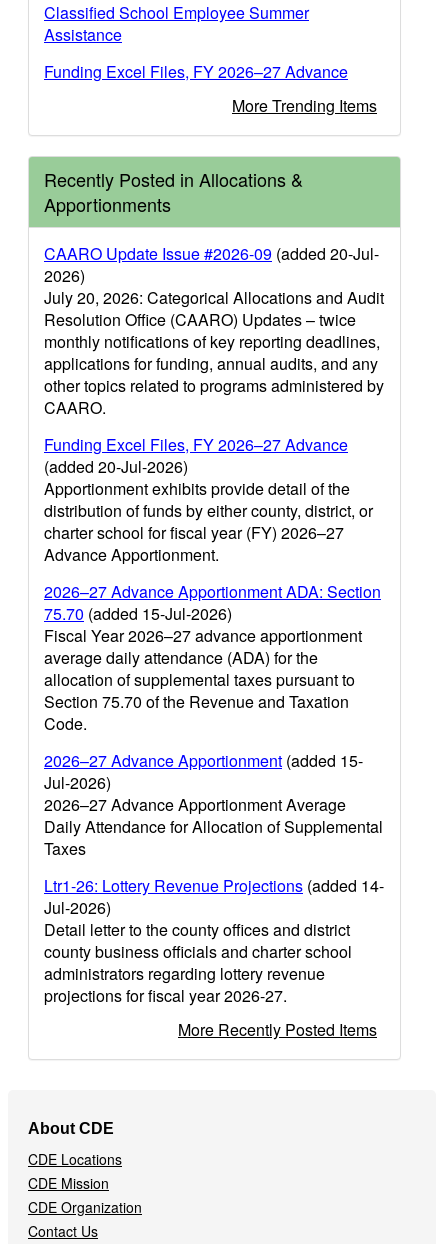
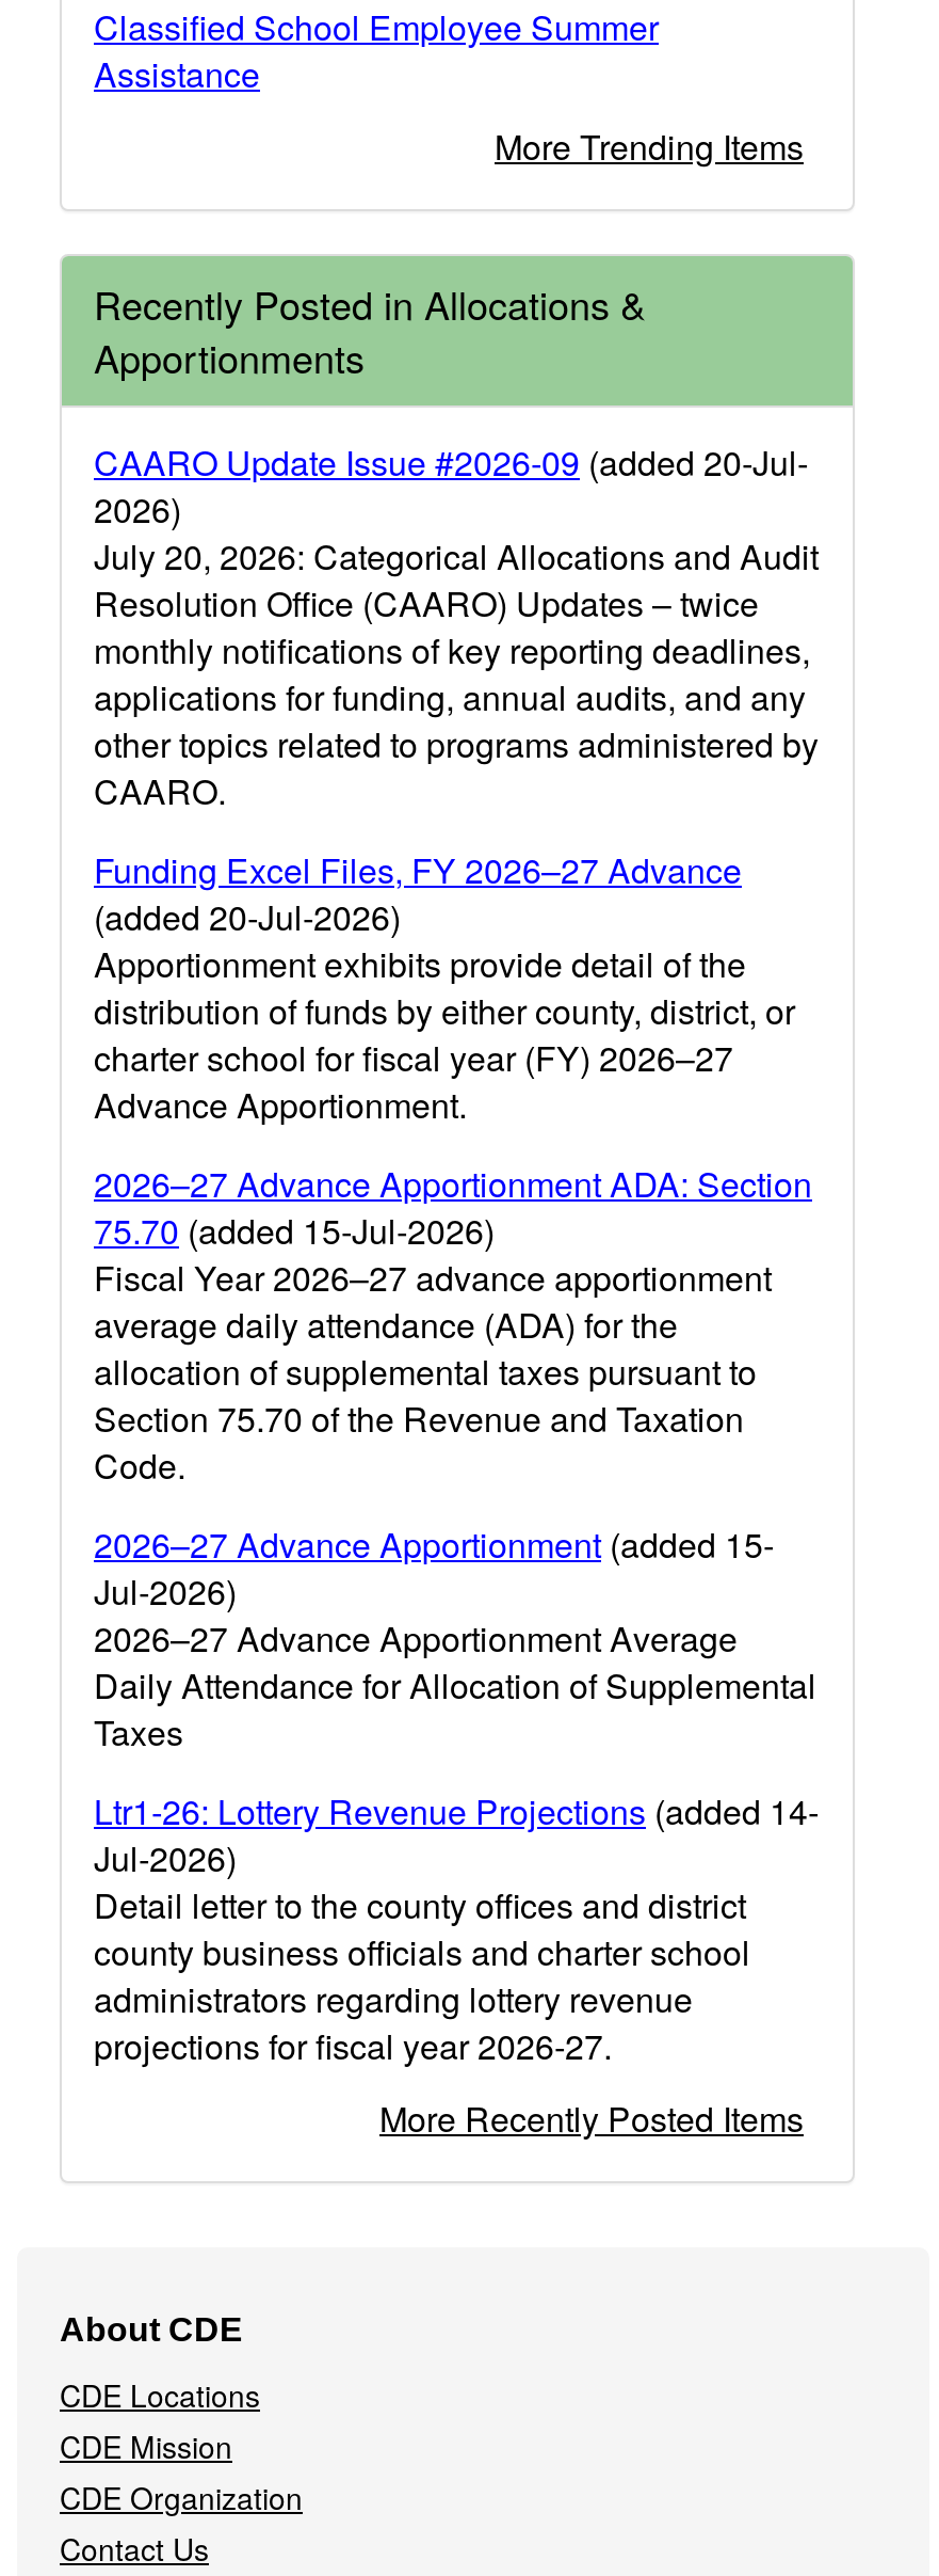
[44,60,348,83] Funding Excel Files, FY 2026–27 Advance -> none

